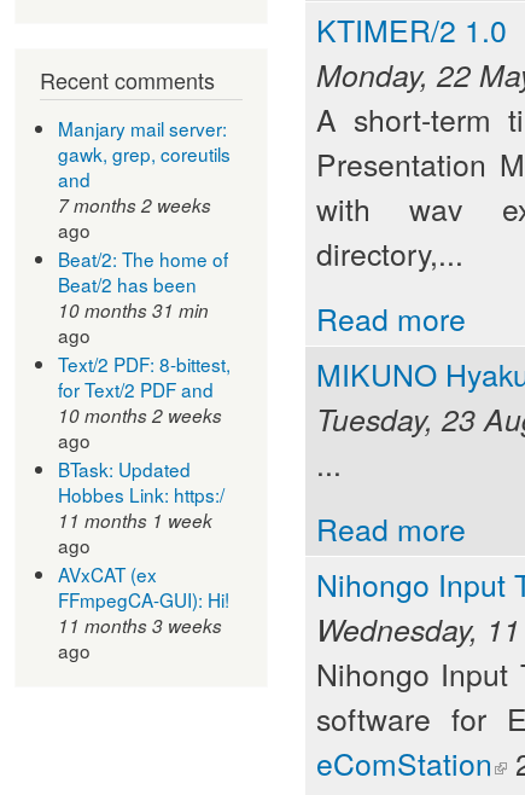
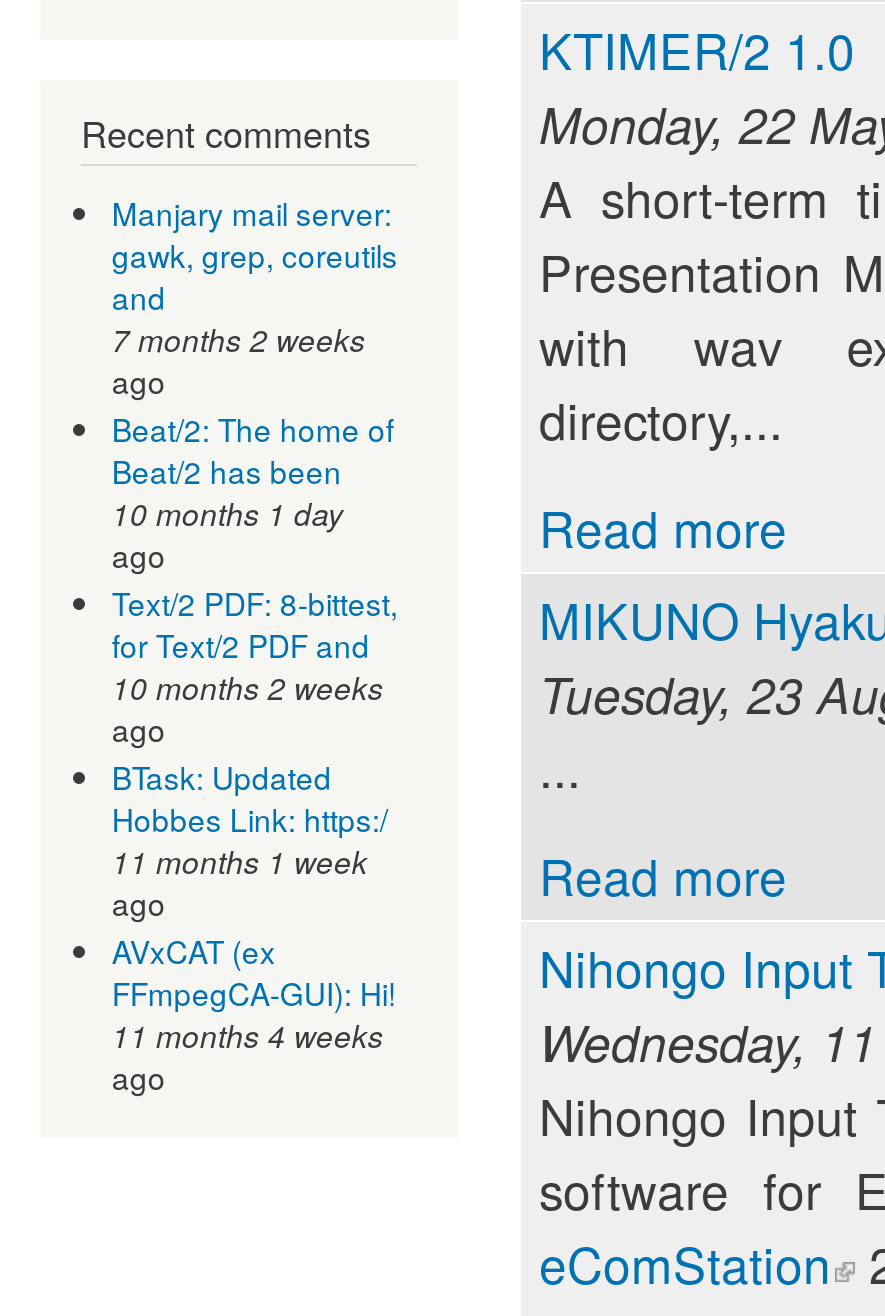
[58,297,209,322] 10 months 31 min -> [112,491,344,533] 10 months 1 day
[58,612,222,638] 11 months 3 weeks -> [112,1014,384,1056] 11 months 4 weeks

